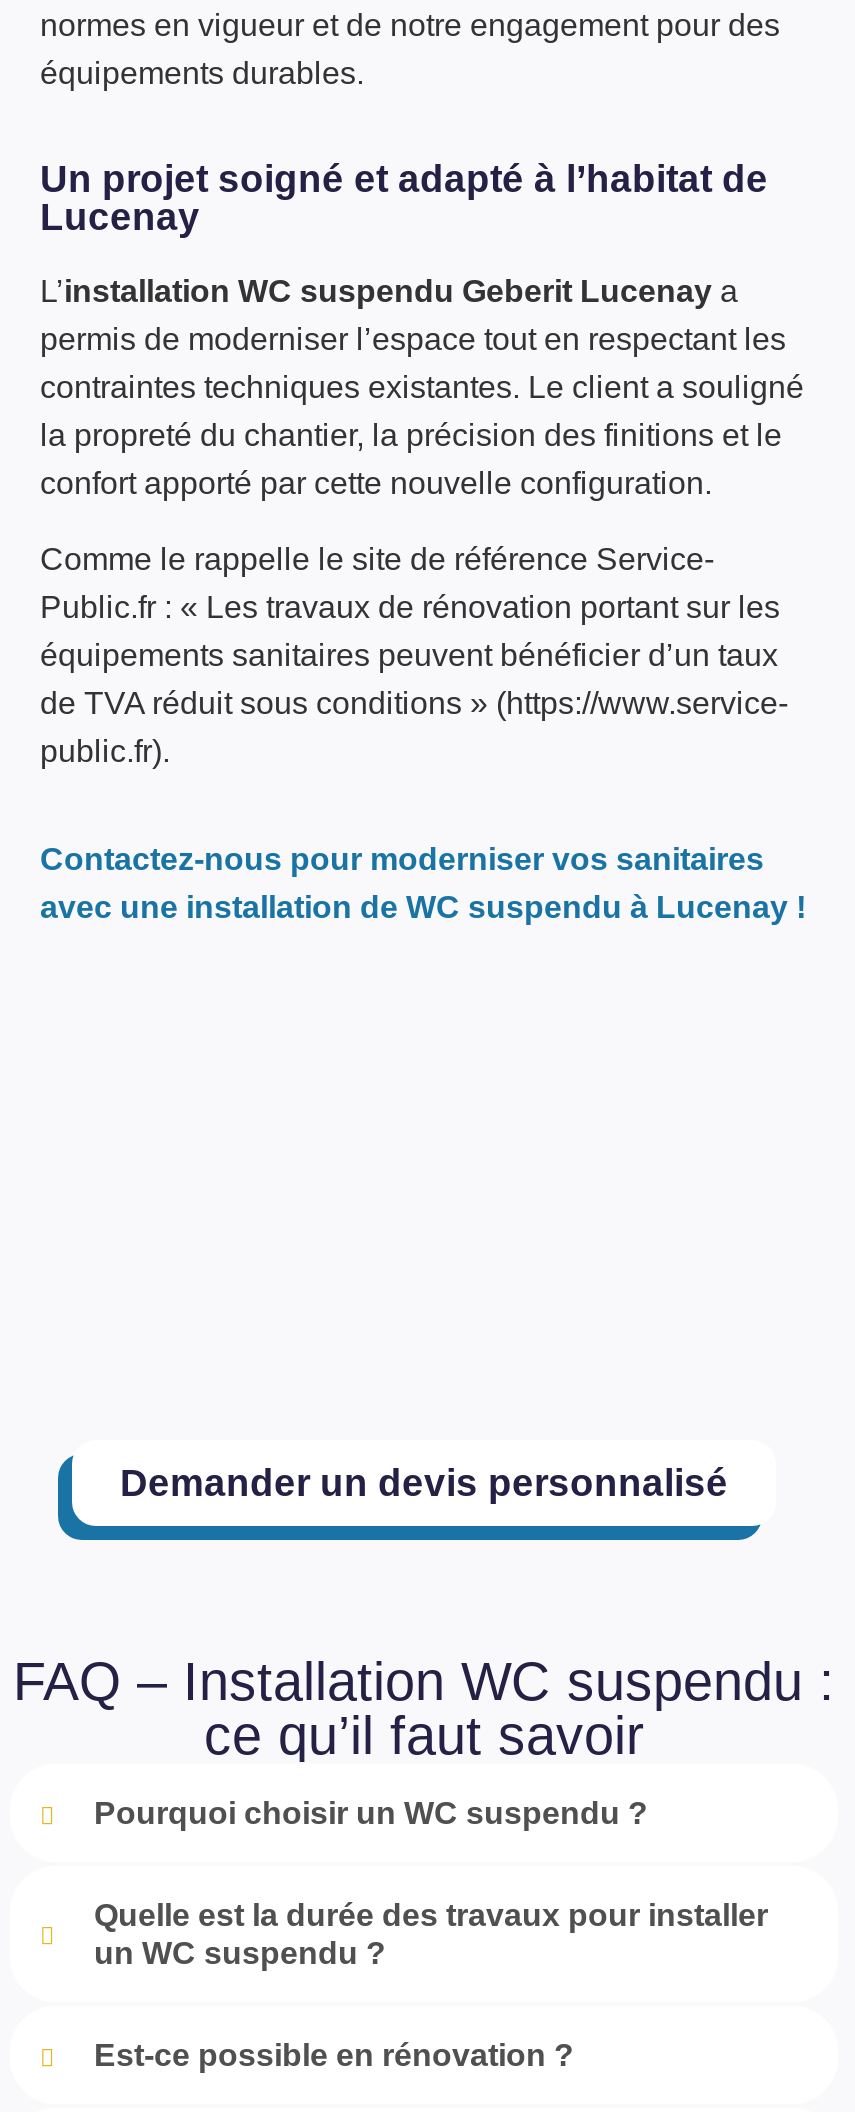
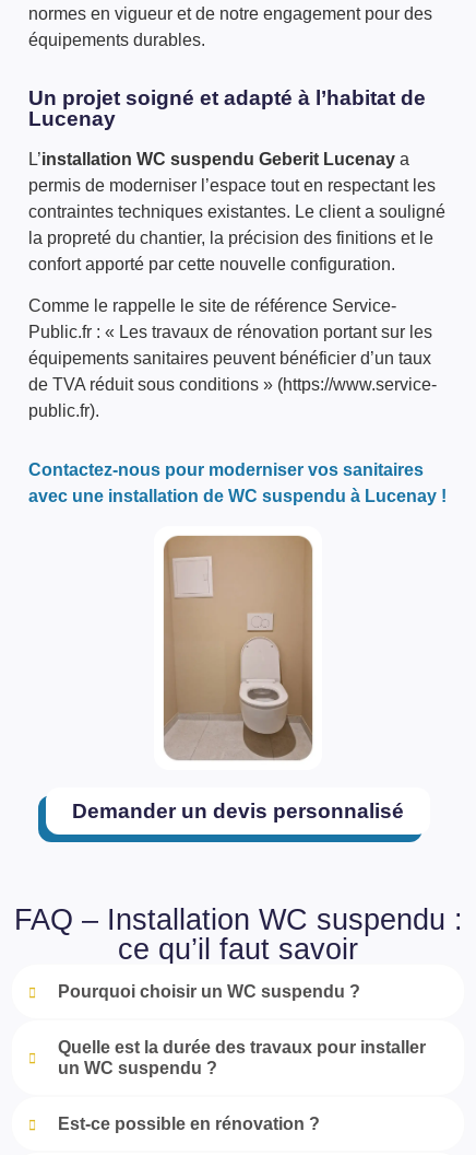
none -> [163,535,313,761] [image]

